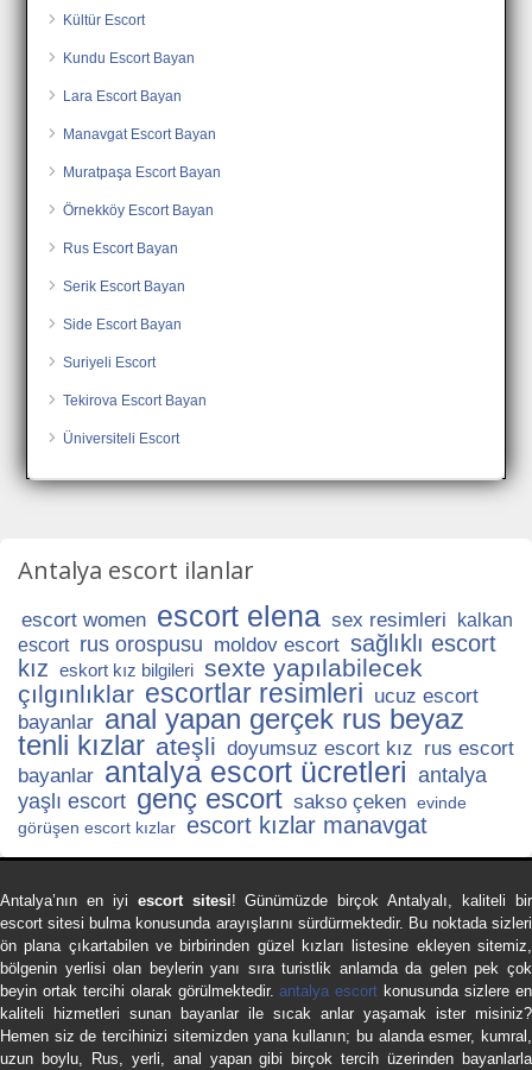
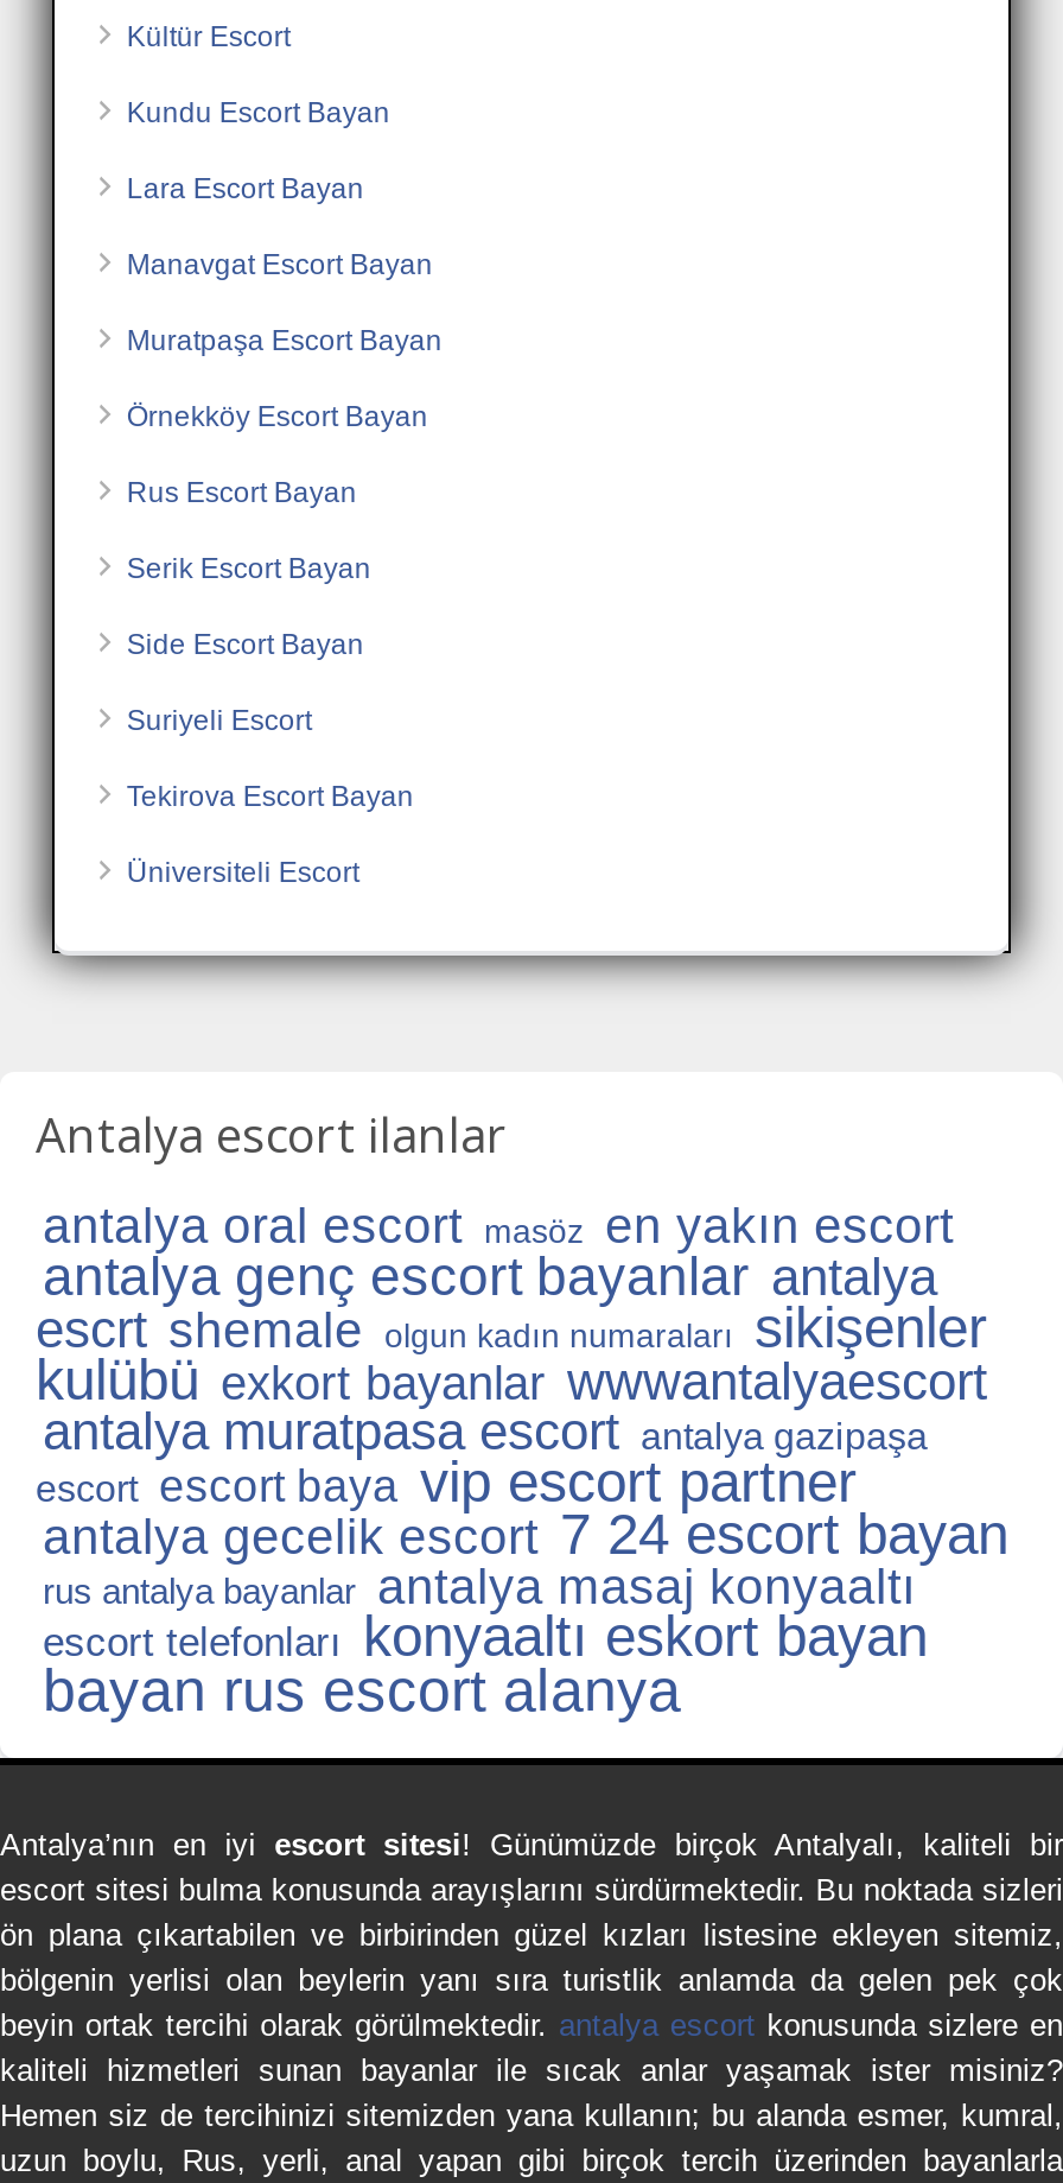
[18,599,514,838] escort women escort elena sex resimleri kalkan | escort rus orospusu moldov escort sağlıklı escort | kız eskort kız bilgileri sexte yapılabilecek | çılgınlıklar escortlar resimleri ucuz escort | bayanlar anal yapan gerçek rus beyaz | tenli kızlar ateşli doyumsuz escort kız rus escort | bayanlar antalya escort ücretleri antalya | yaşlı escort genç escort sakso çeken evinde | görüşen escort kızlar escort kızlar manavgat -> [36,1197,1008,1721] antalya oral escort masöz en yakın escort | antalya genç escort bayanlar antalya | escrt shemale olgun kadın numaraları sikişenler | kulübü exkort bayanlar wwwantalyaescort | antalya muratpasa escort antalya gazipaşa | escort escort baya vip escort partner | antalya gecelik escort 7 24 escort bayan | rus antalya bayanlar antalya masaj konyaaltı | escort telefonları konyaaltı eskort bayan | bayan rus escort alanya

